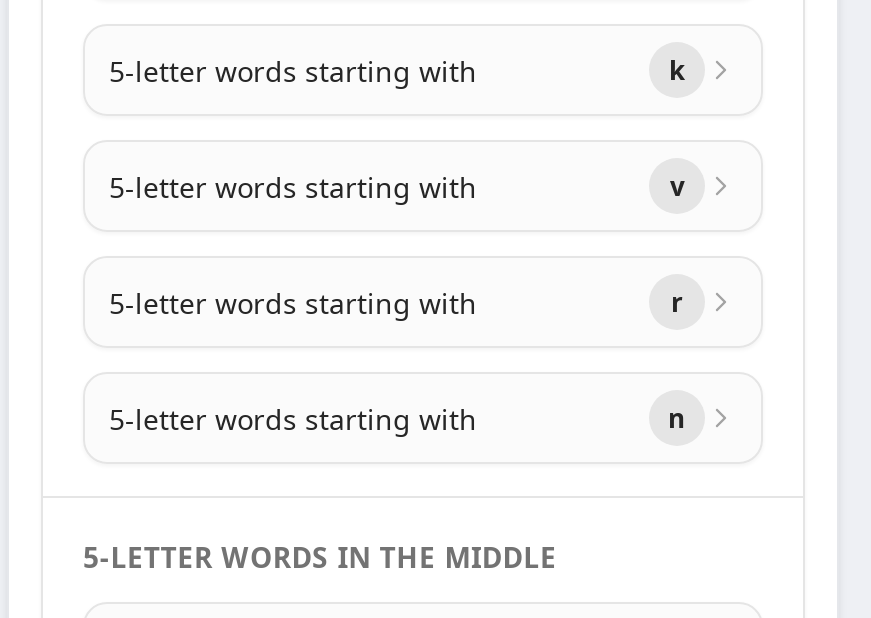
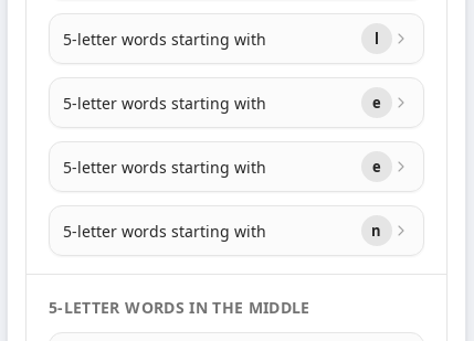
[669,51,685,87] k -> [375,28,379,48] l
[670,167,684,203] v -> [372,92,381,112] e
[671,283,683,319] r -> [372,156,381,176] e

